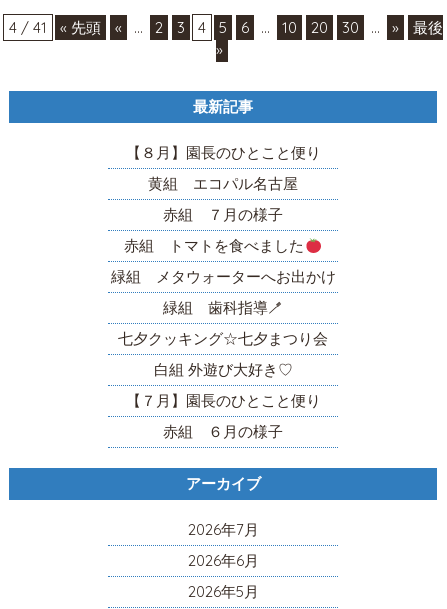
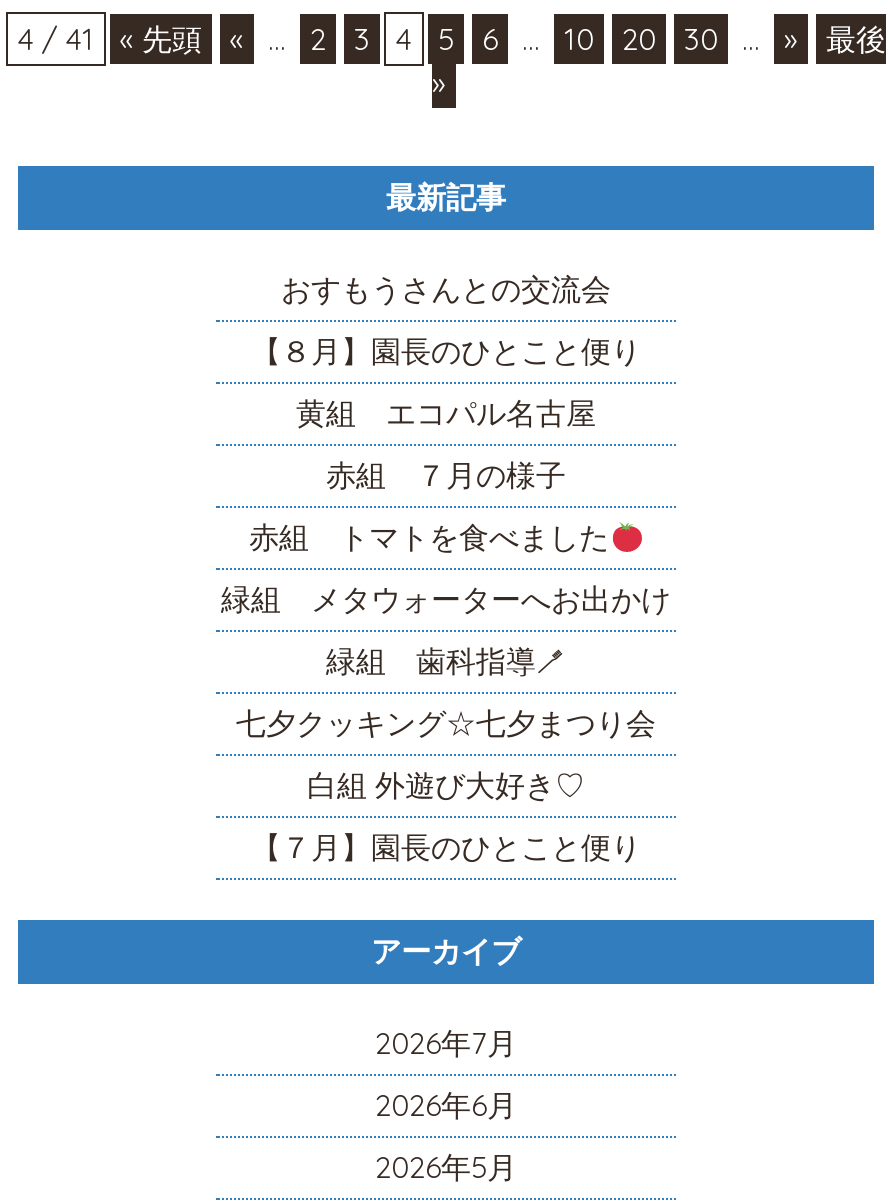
none -> [281,270,611,308] おすもうさんとの交流会
moved [110,143,335,410] -> [221,332,671,866]: 【８月】園長のひとこと便り | 黄組 エコパル名古屋 | 赤組 ７月の様子 | 赤組 トマトを食べました | 緑組 メタウォーターへお出かけ | 【７月】園長のひとこと便り
[163,422,283,441] 赤組 ６月の様子 -> none

